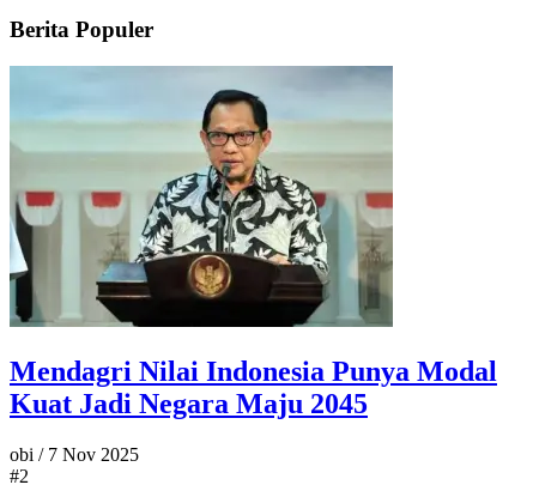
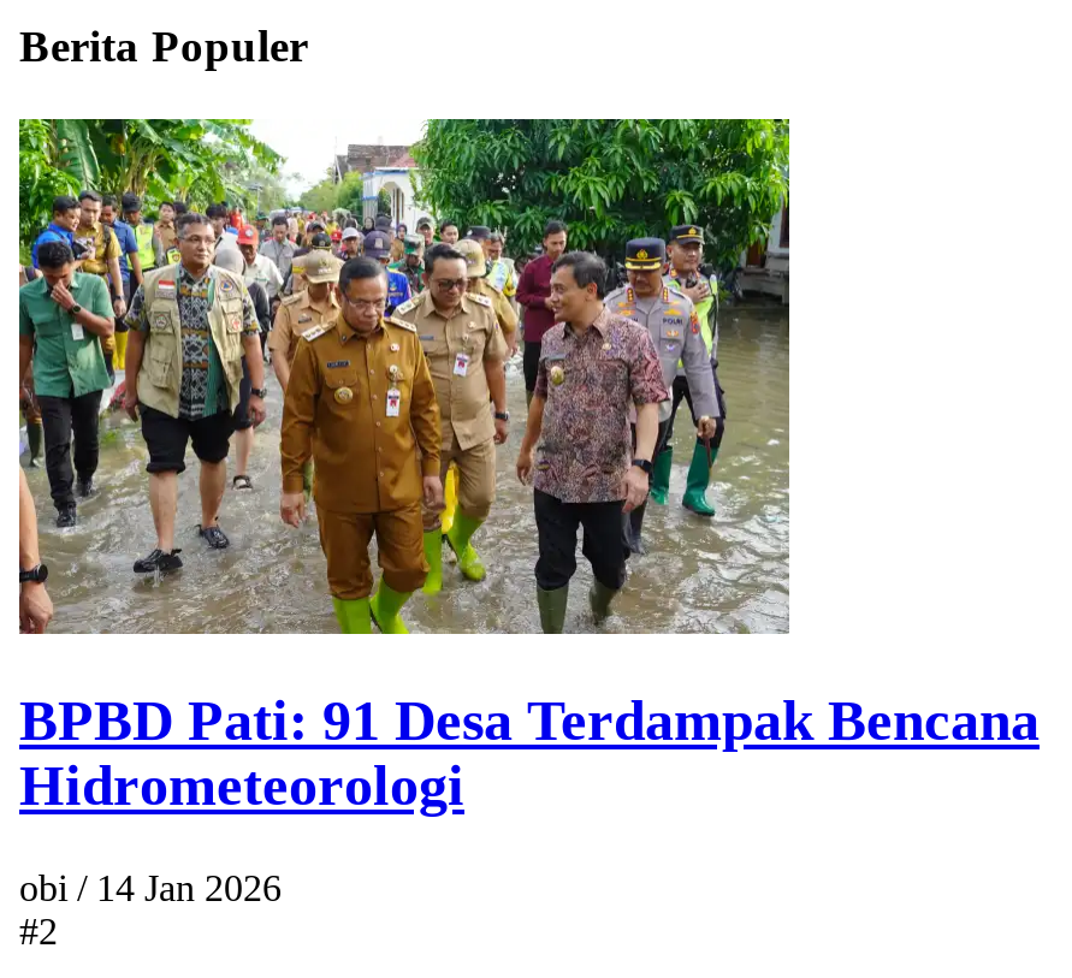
[8,65,497,419] [image] | Mendagri Nilai Indonesia Punya Modal | Kuat Jadi Negara Maju 2045 -> [17,117,1040,818] [image] | BPBD Pati: 91 Desa Terdampak Bencana | Hidrometeorologi
[10,444,139,465] obi / 7 Nov 2025 -> [19,868,282,909] obi / 14 Jan 2026

